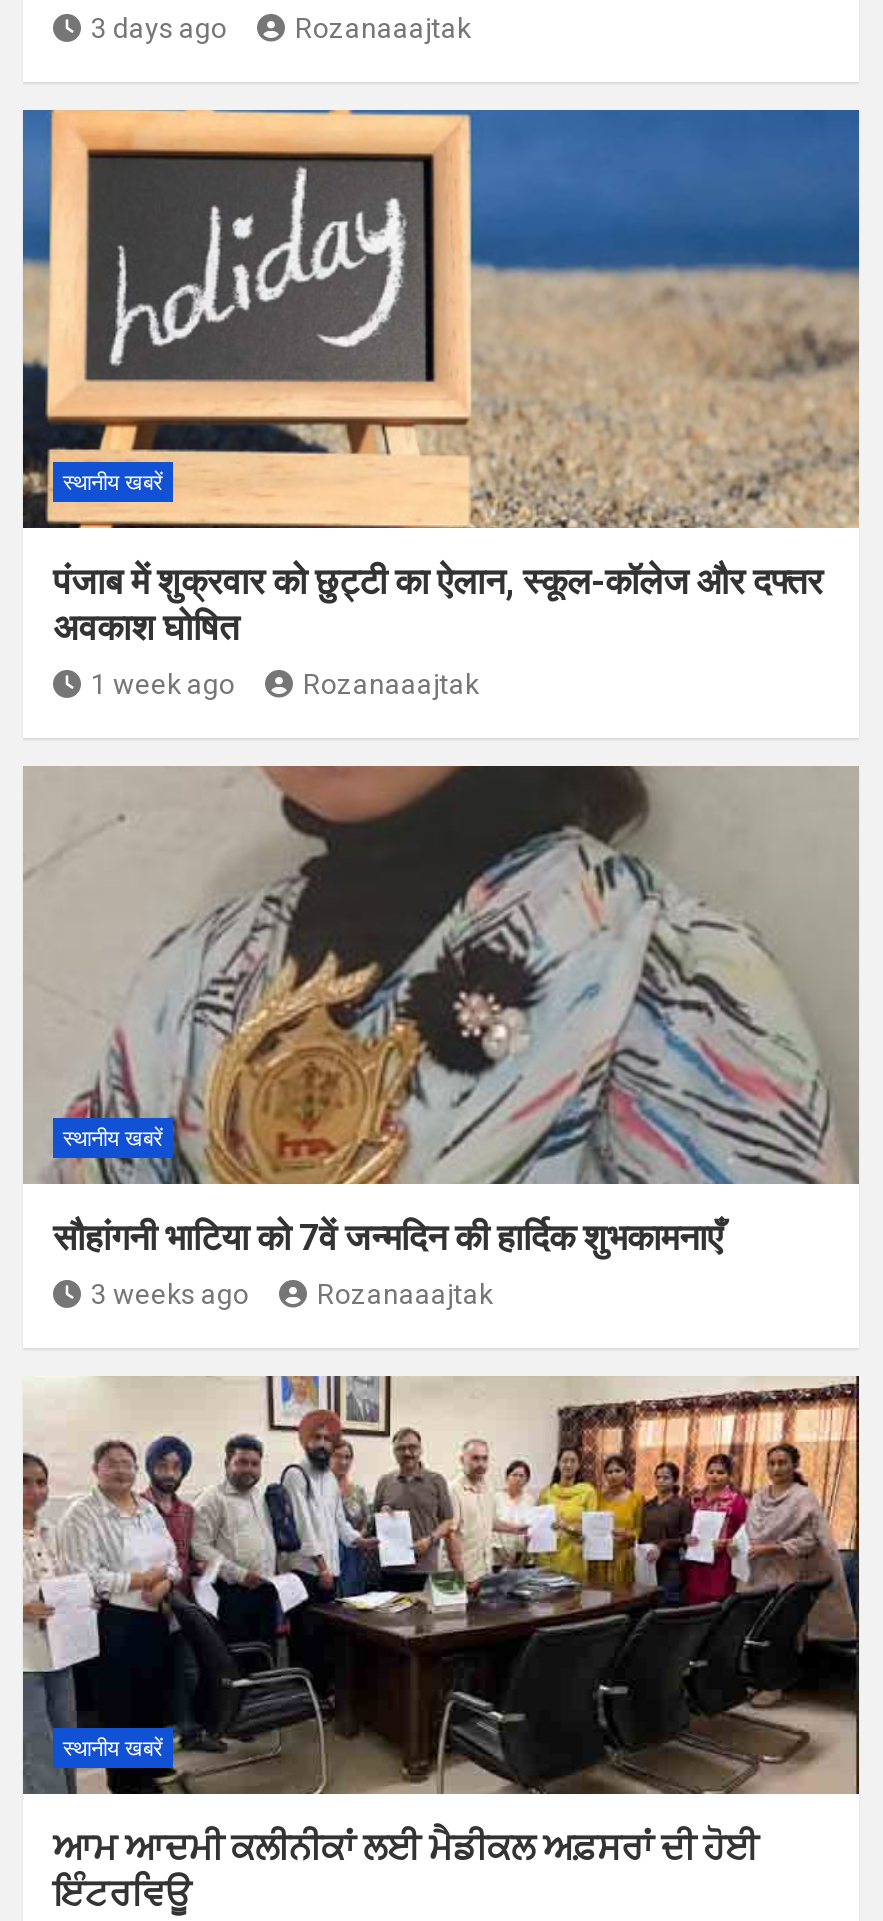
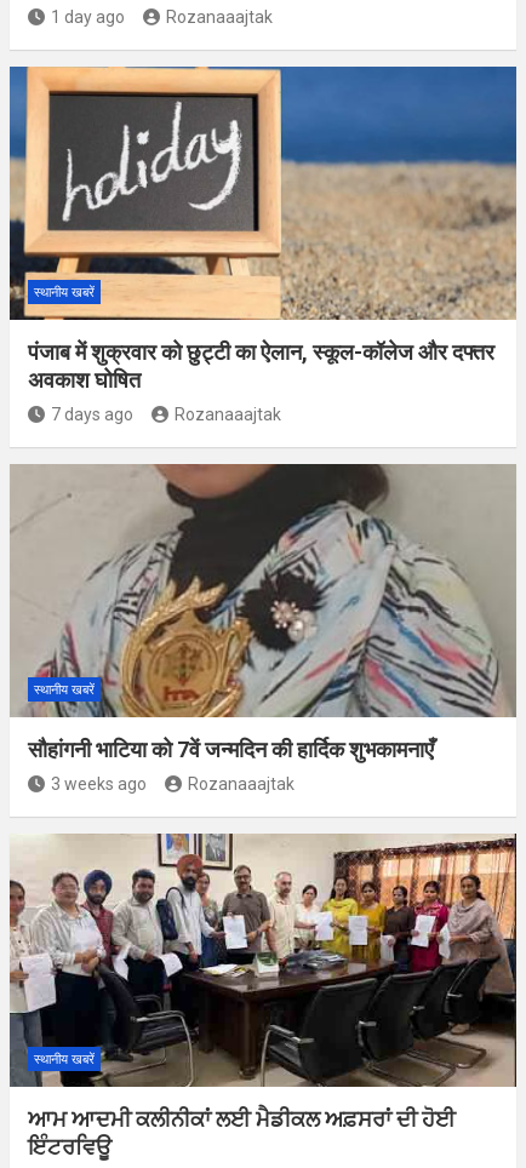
[91,11,227,43] 3 days ago -> [51,7,125,27] 1 day ago
[91,667,235,699] 1 week ago -> [51,405,133,424] 7 days ago

